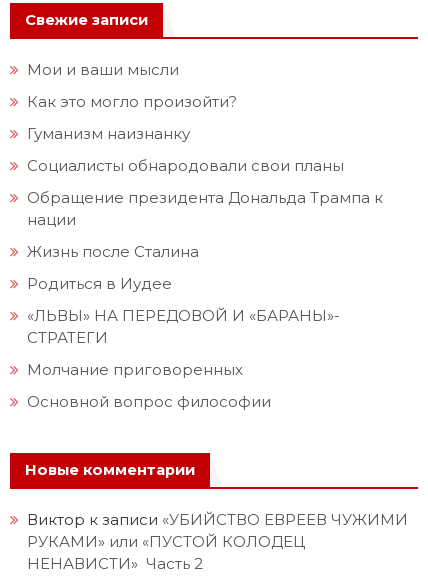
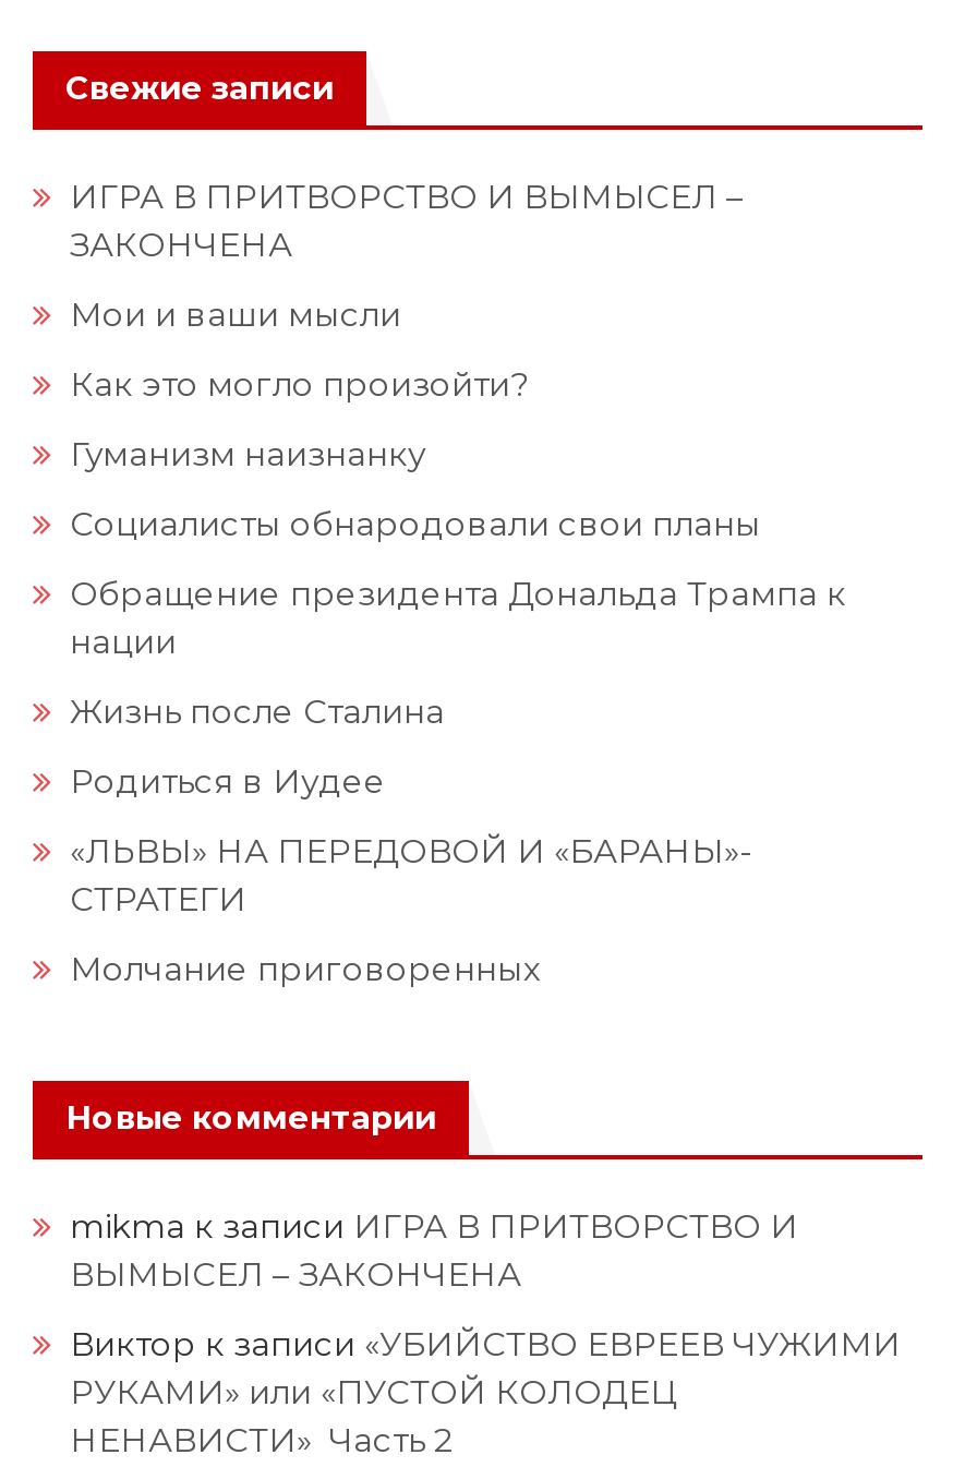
none -> [70,176,744,265] ИГРА В ПРИТВОРСТВО И ВЫМЫСЕЛ – | ЗАКОНЧЕНА
[27,390,271,409] Основной вопрос философии -> none
none -> [70,1206,798,1295] mikma к записи ИГРА В ПРИТВОРСТВО И | ВЫМЫСЕЛ – ЗАКОНЧЕНА

